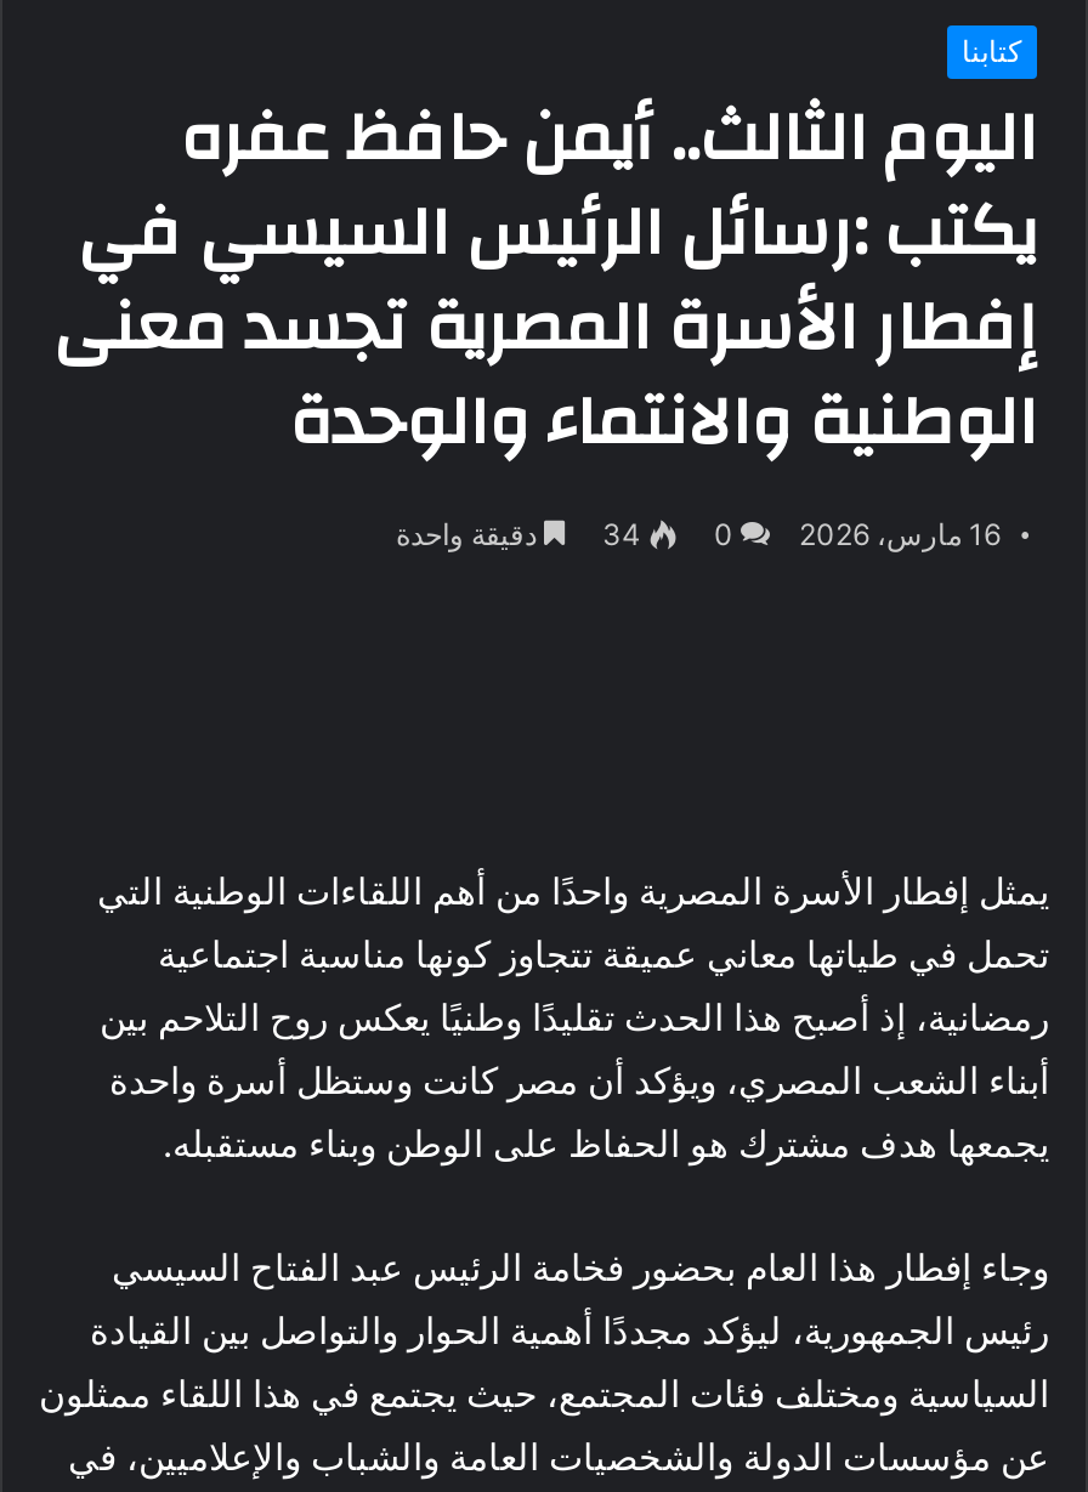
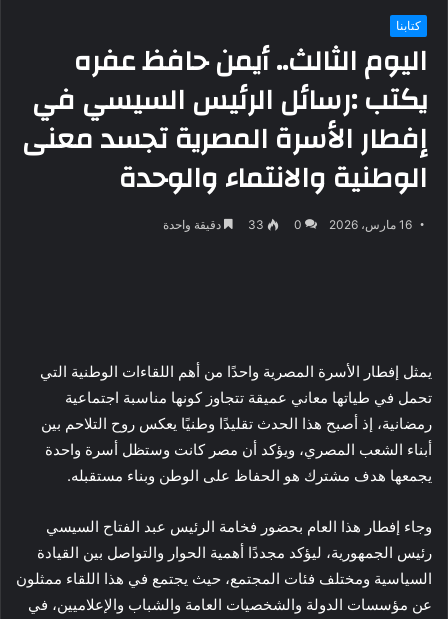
[396,515,733,552] 0 34 دقيقة واحدة -> [163,217,302,232] 0 33 دقيقة واحدة

